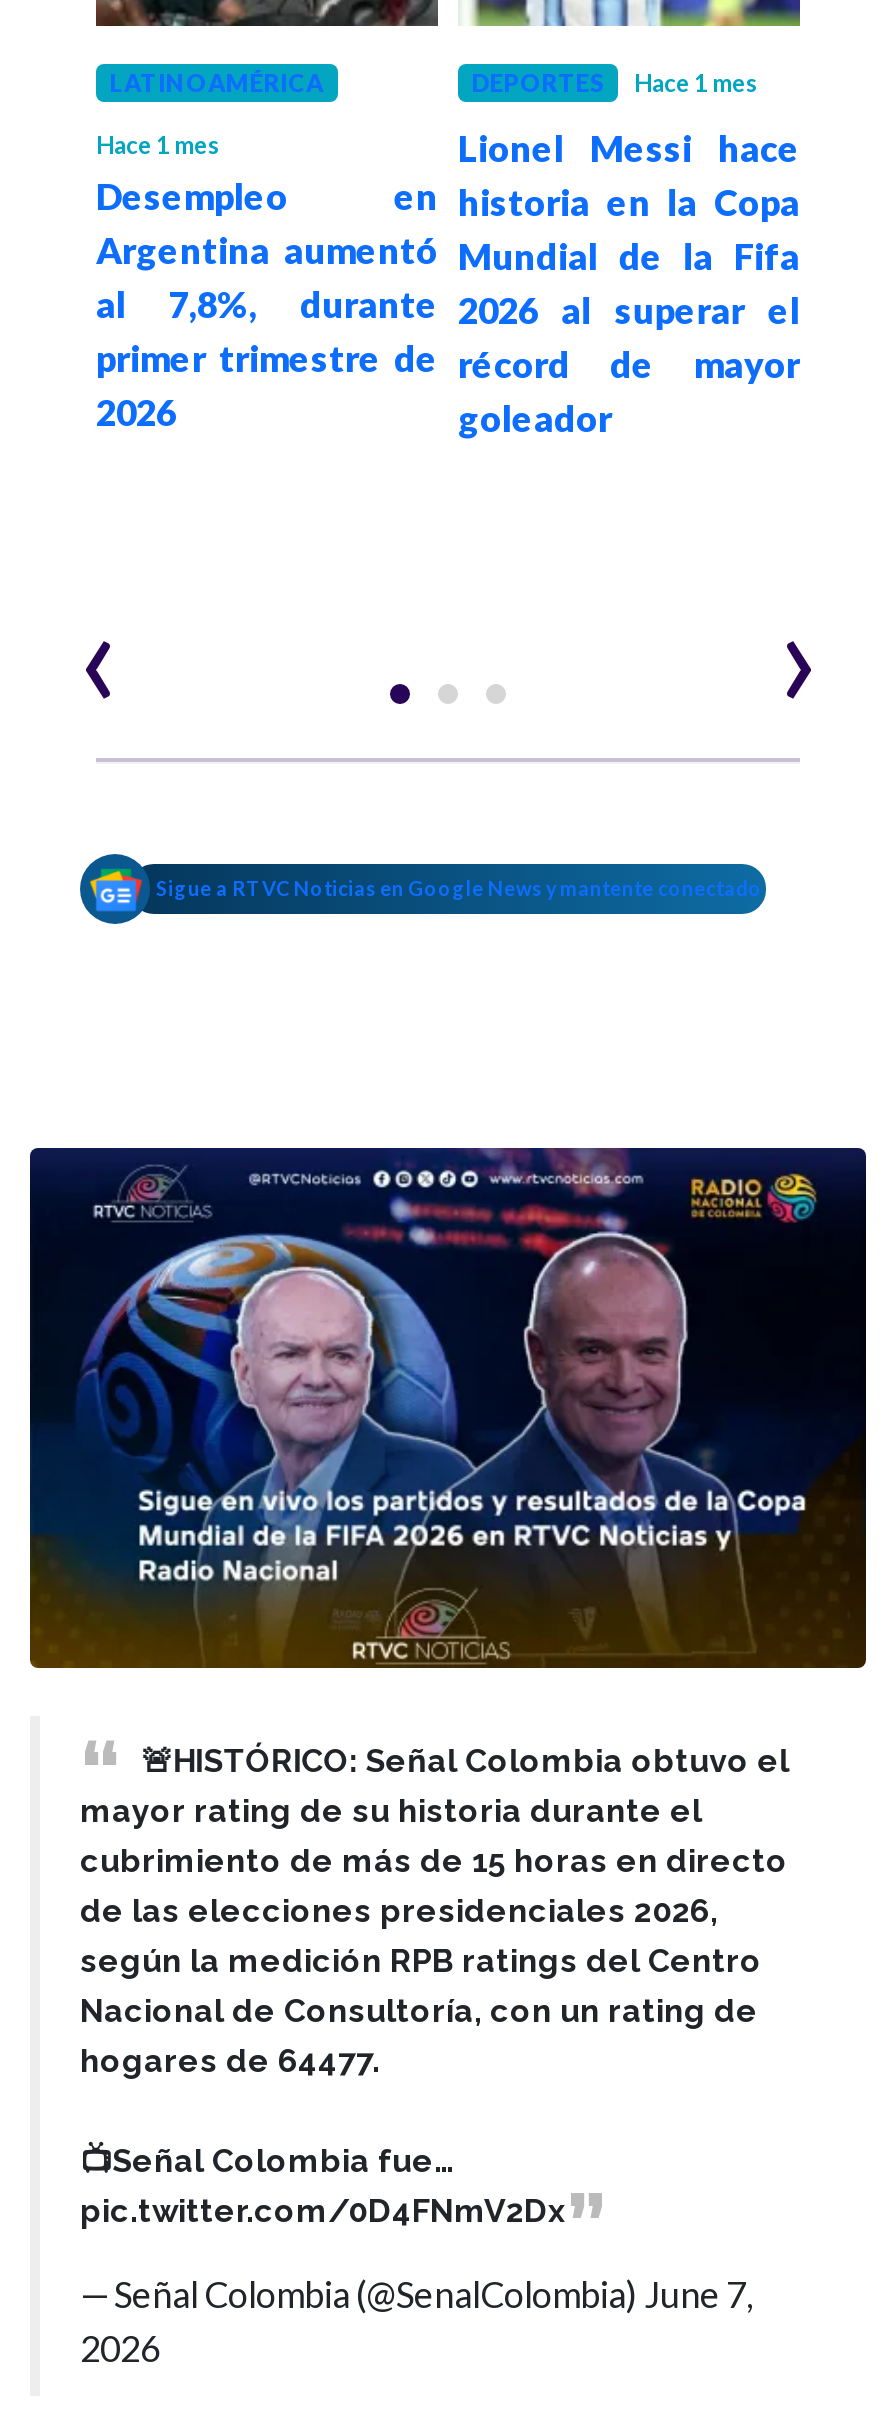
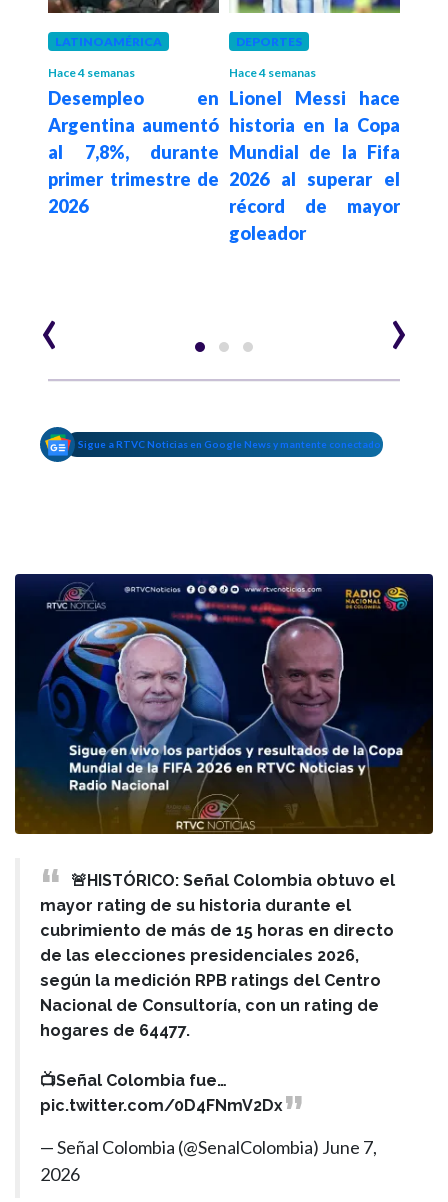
[634,67,758,97] Hace 1 mes -> [229,65,316,80] Hace 4 semanas
[96,129,220,159] Hace 1 mes -> [48,65,135,80] Hace 4 semanas
moved [458,125,800,439] -> [229,87,400,244]: Lionel Messi hace | historia en la Copa | Mundial de la Fifa | 2026 al superar el | récord de mayor | goleador

